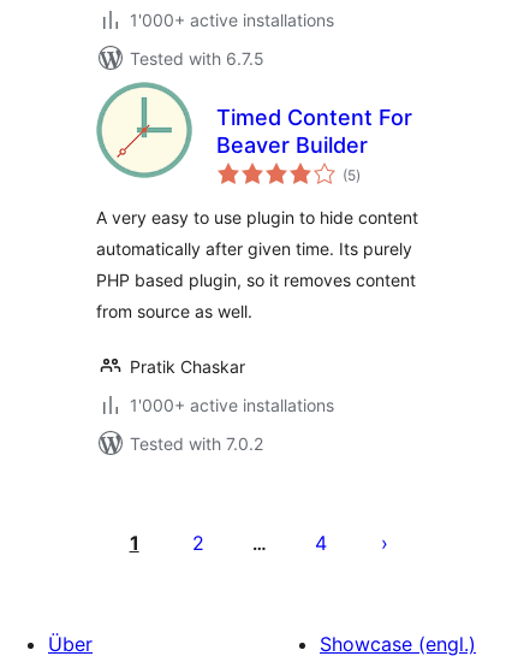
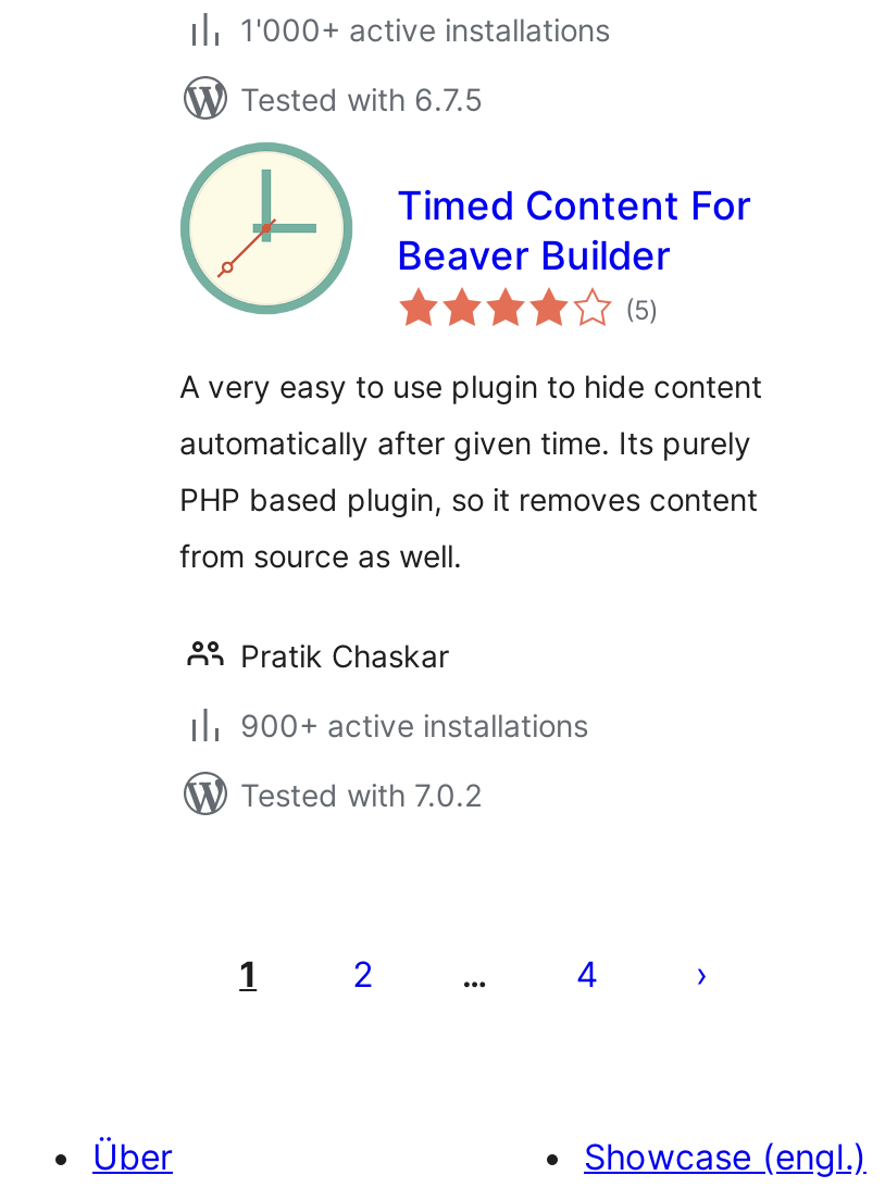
[130,395,334,415] 1'000+ active installations -> [240,706,588,743] 900+ active installations

